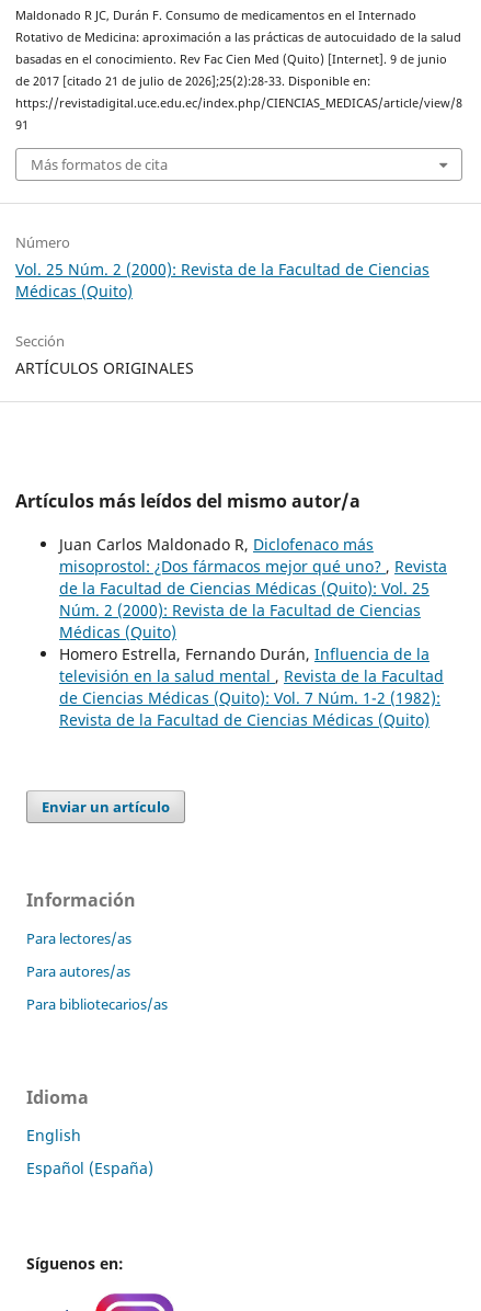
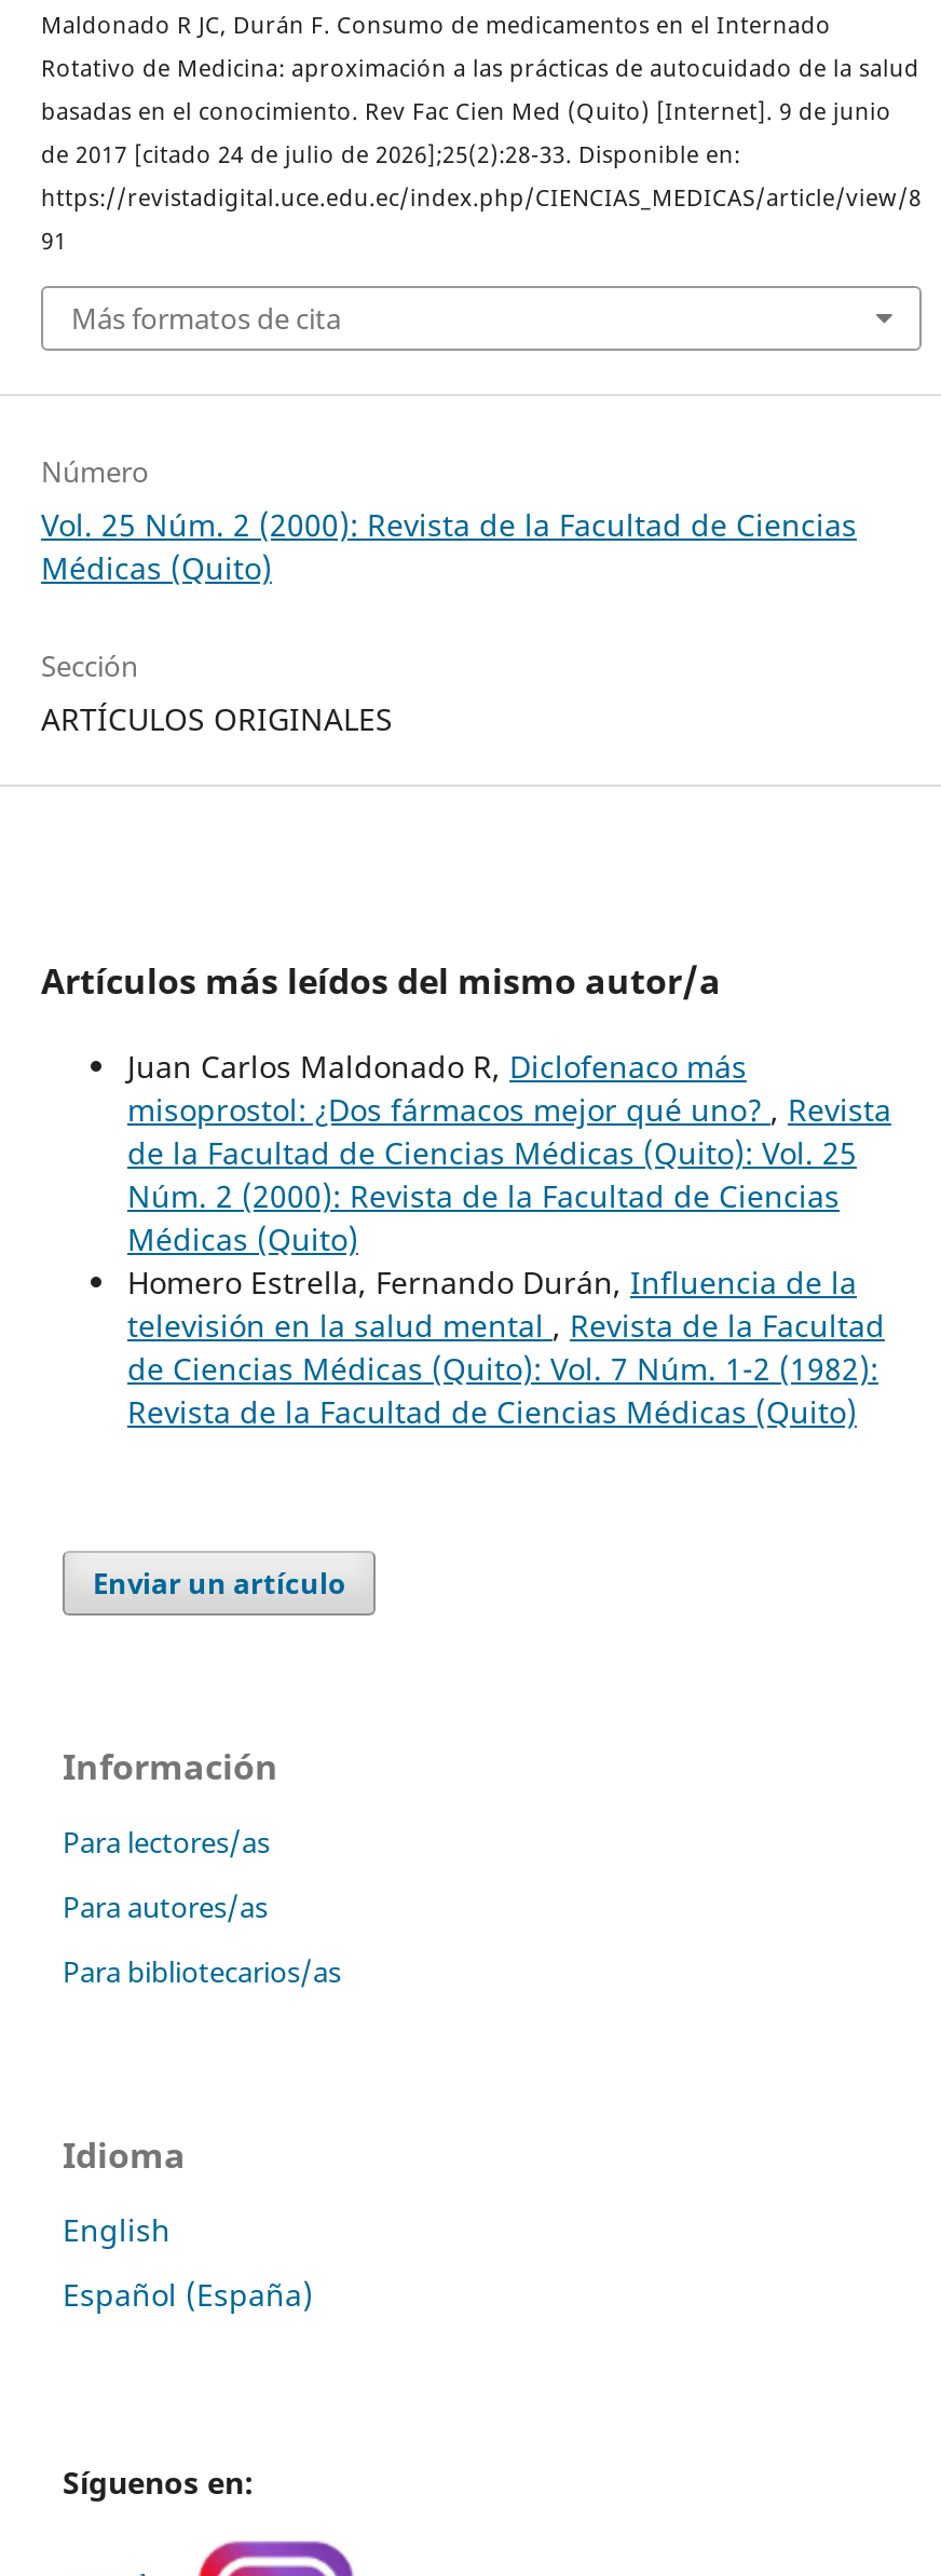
[15,74,370,89] de 2017 [citado 21 de julio de 2026];25(2):28-33. Disponible en: -> [41,140,740,170] de 2017 [citado 24 de julio de 2026];25(2):28-33. Disponible en:

